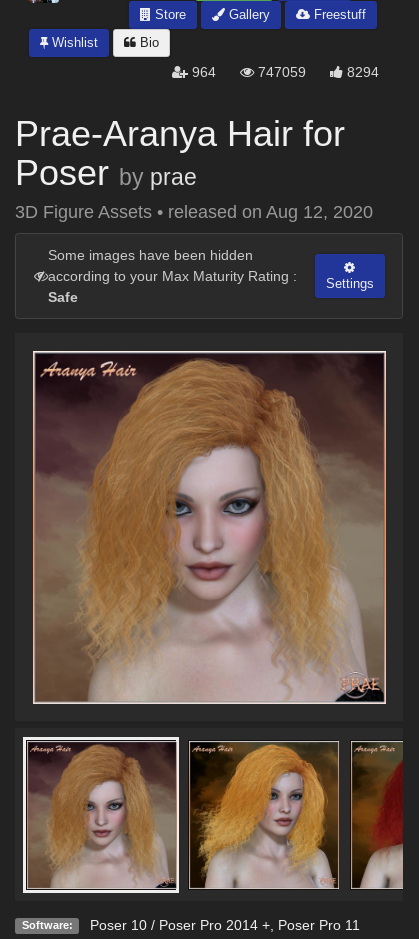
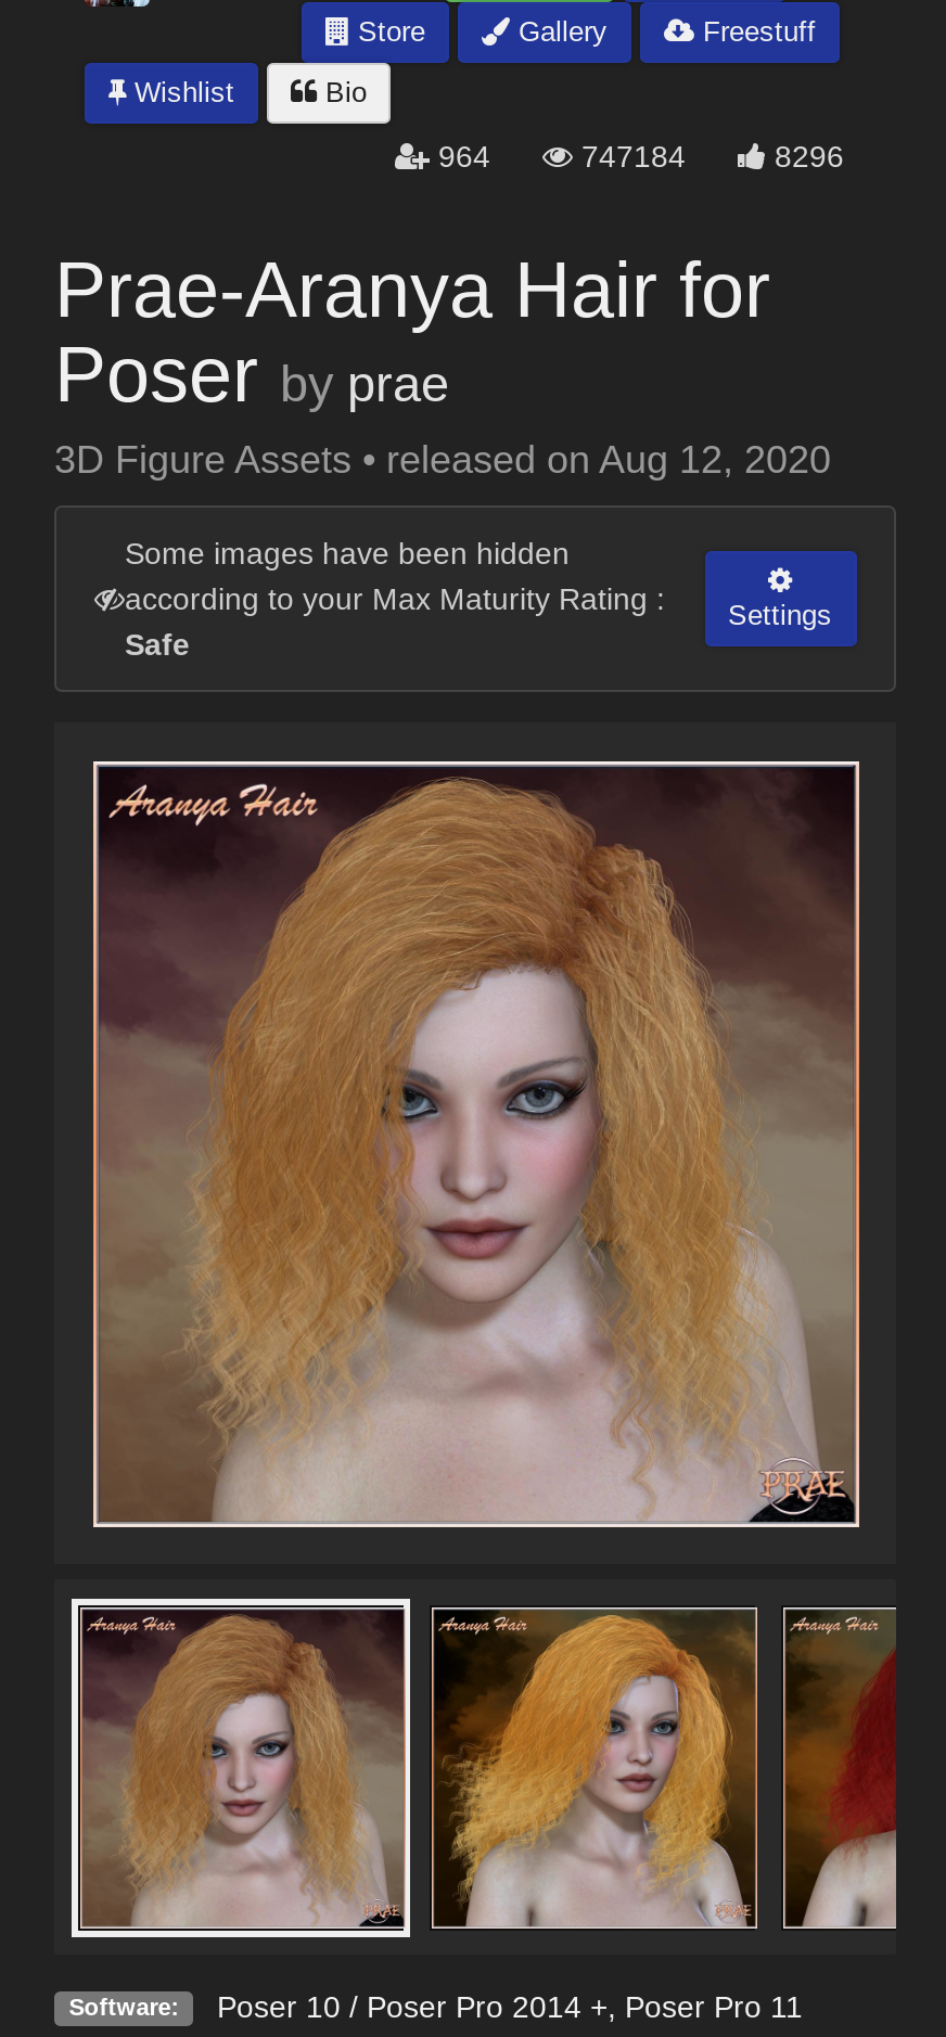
[254,64,306,80] 747059 -> [573,139,686,174] 747184
[343,64,379,80] 8294 -> [766,139,844,174] 8296

